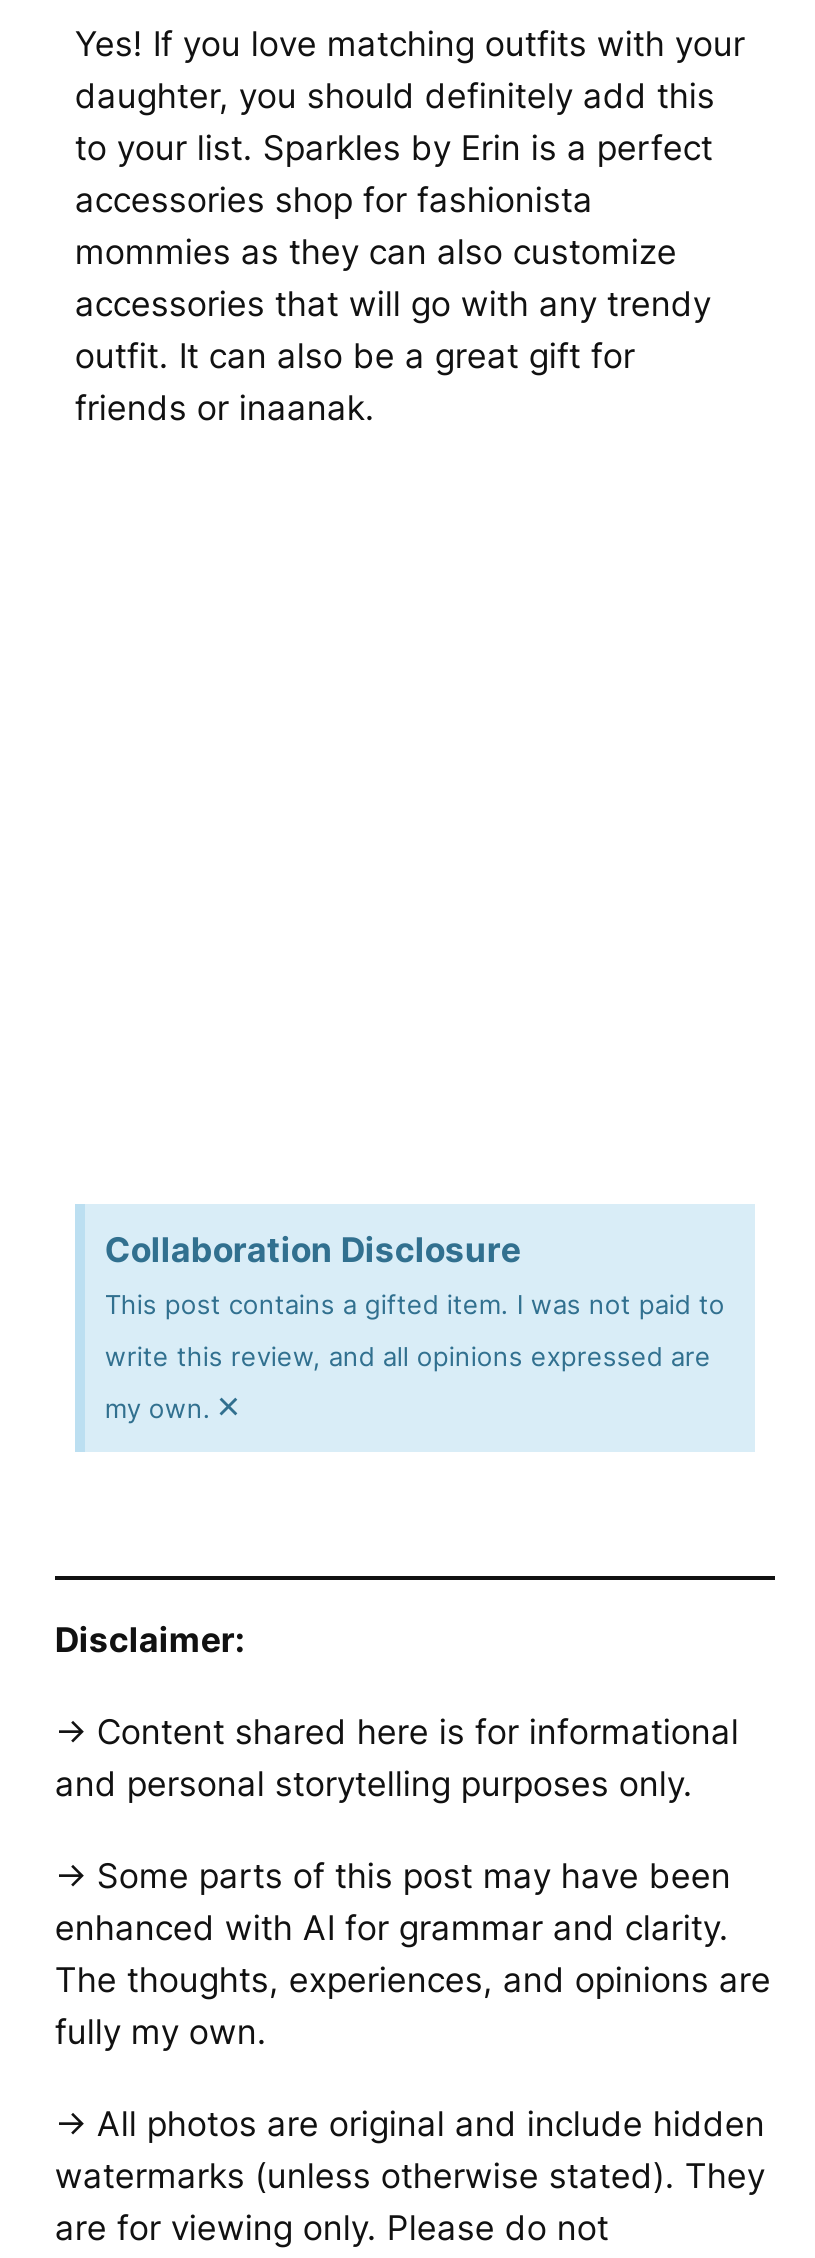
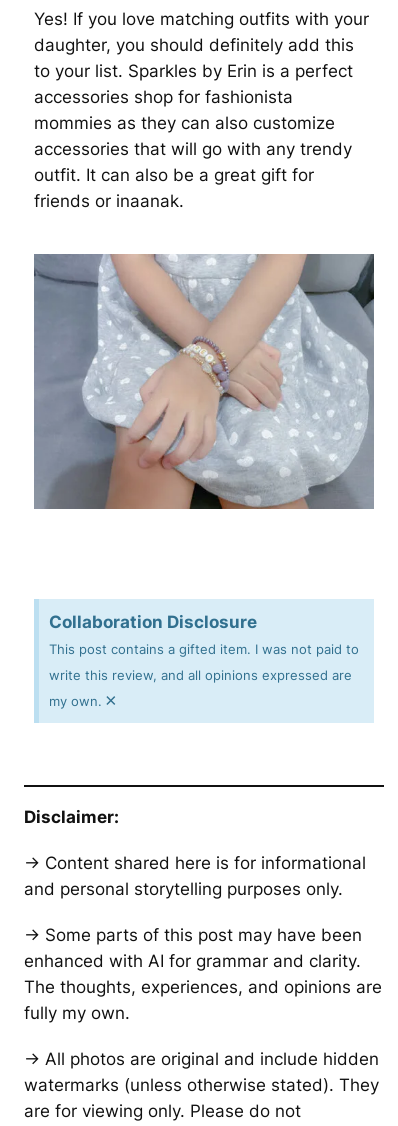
none -> [33,253,375,510] [image]

